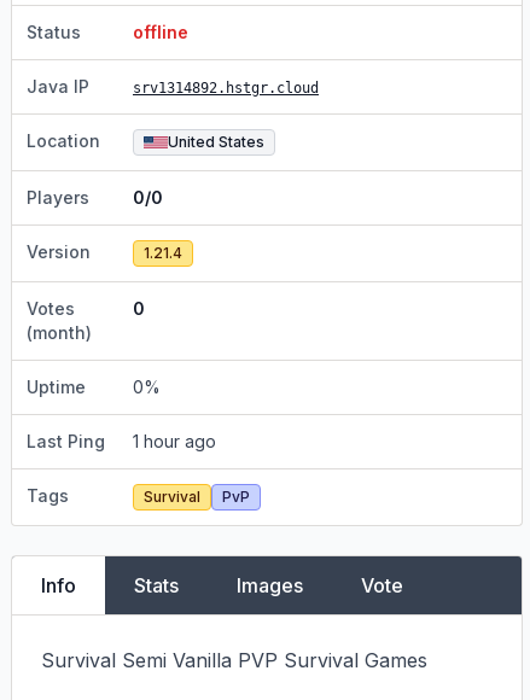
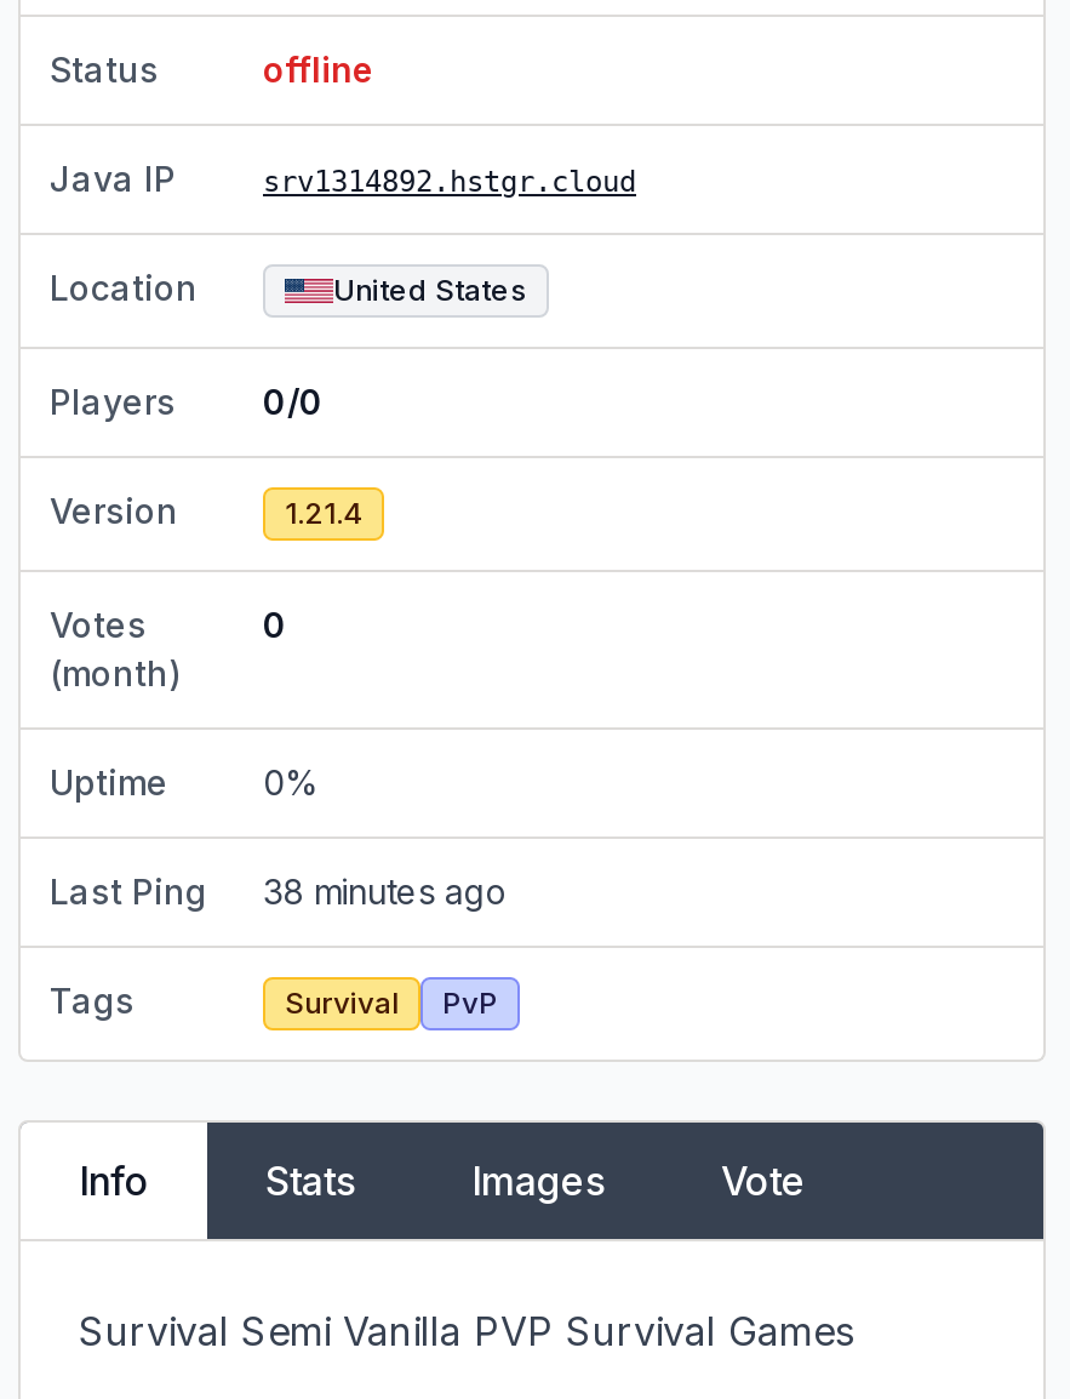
[27,431,216,451] Last Ping 1 hour ago -> [50,870,508,912] Last Ping 38 minutes ago

